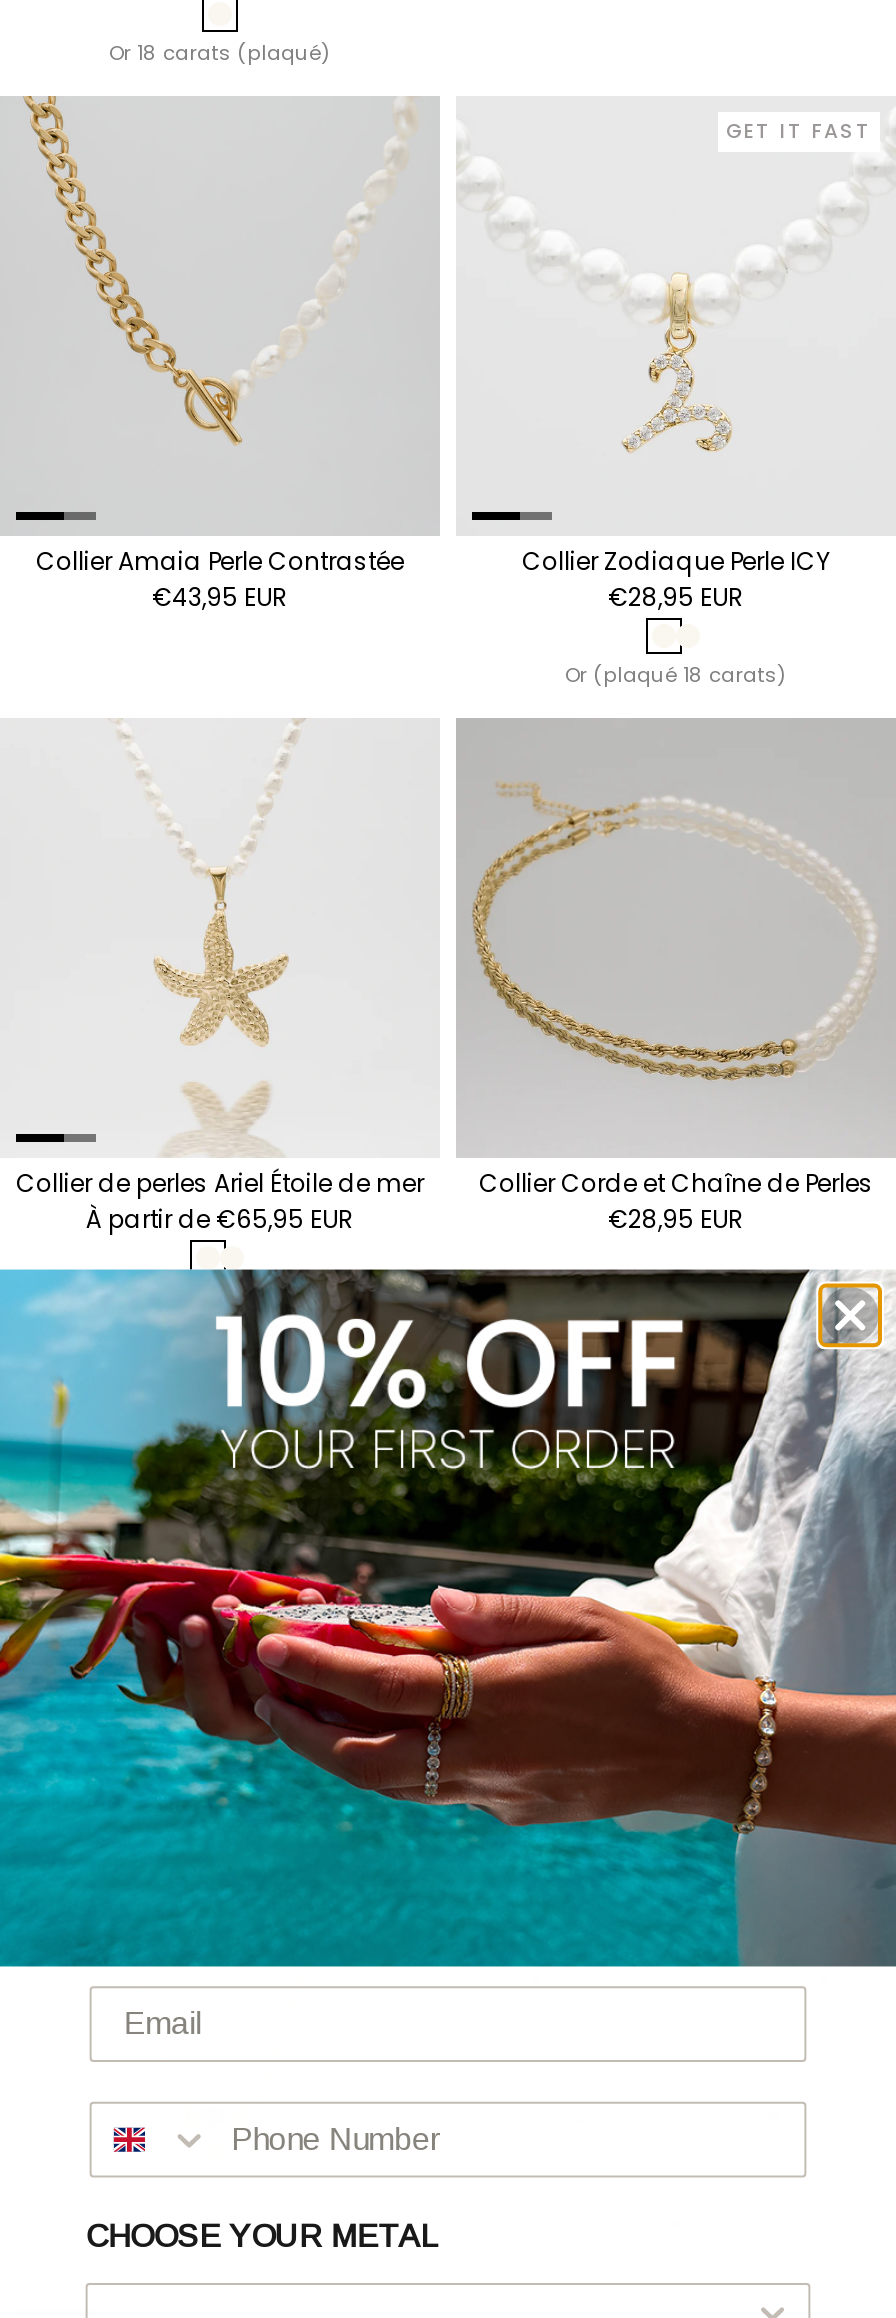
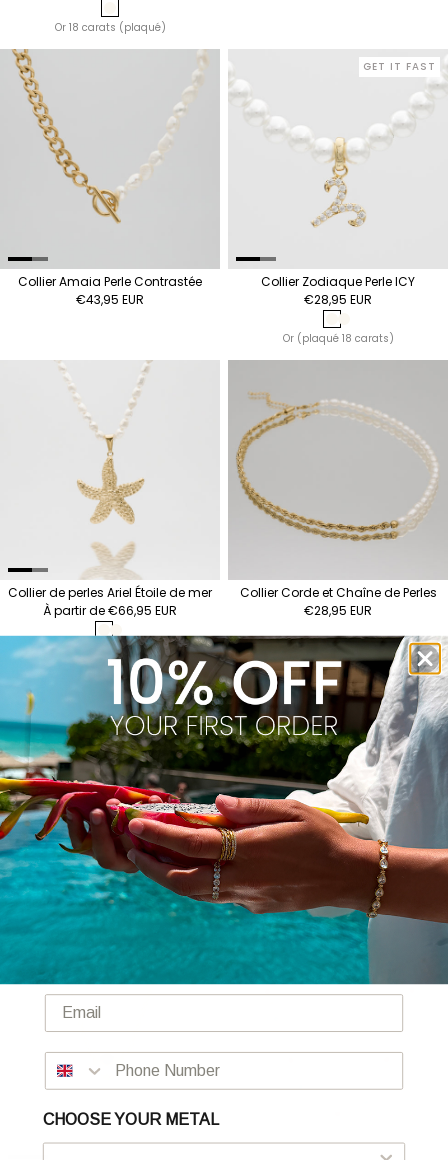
[86,1202,354,1236] À partir de €65,95 EUR -> [43,602,177,619] À partir de €66,95 EUR

